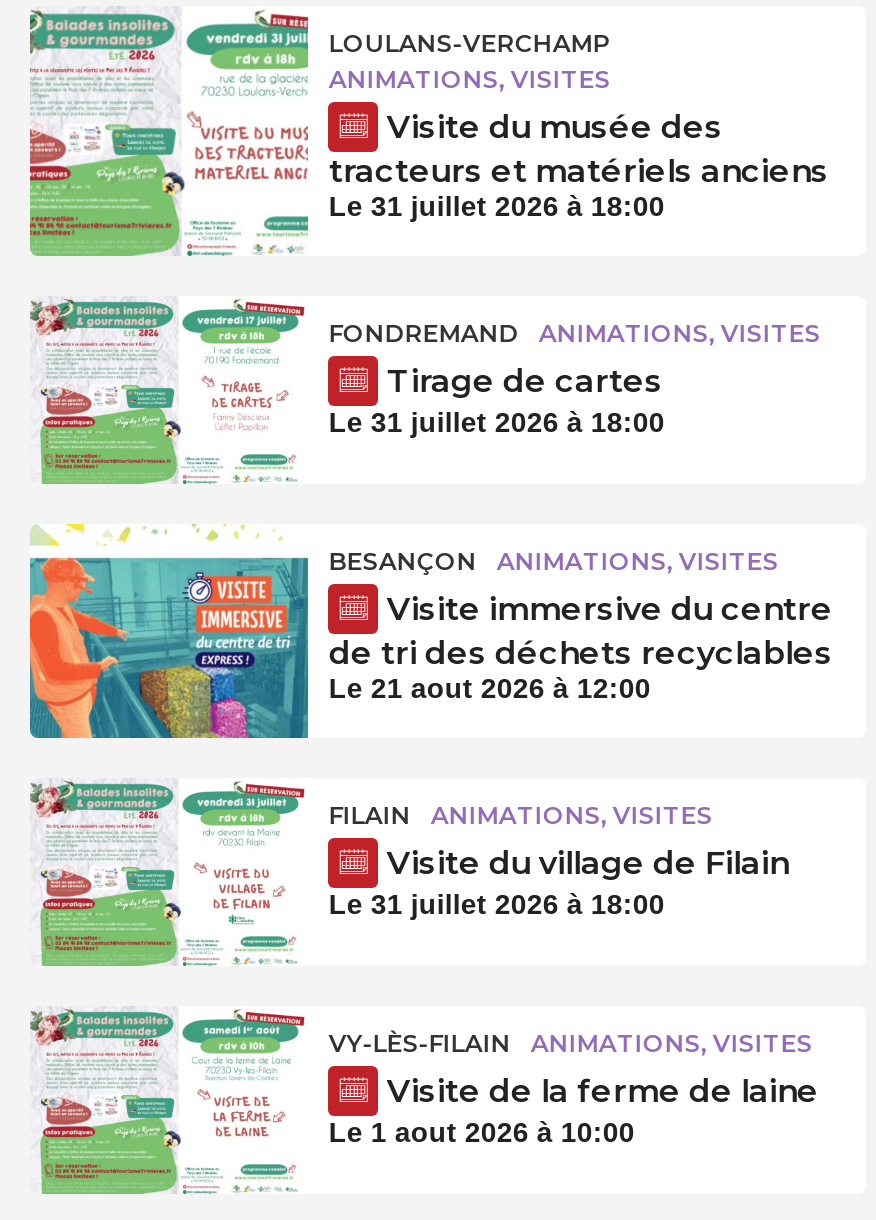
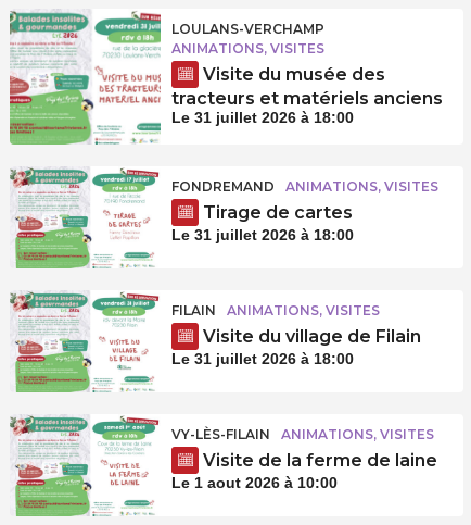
[28,522,833,740] [image] | BESANÇON | ANIMATIONS, VISITES | Visite immersive du centre | de tri des déchets recyclables | Le 21 aout 2026 à 12:00 -> none

